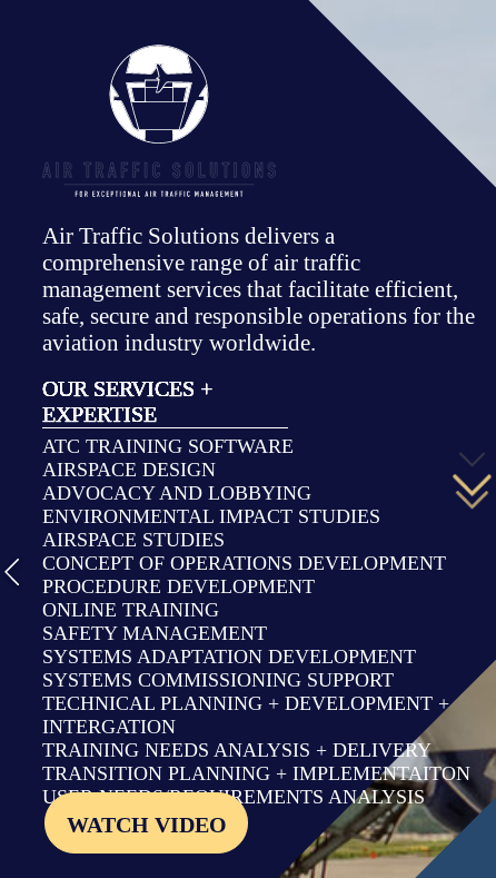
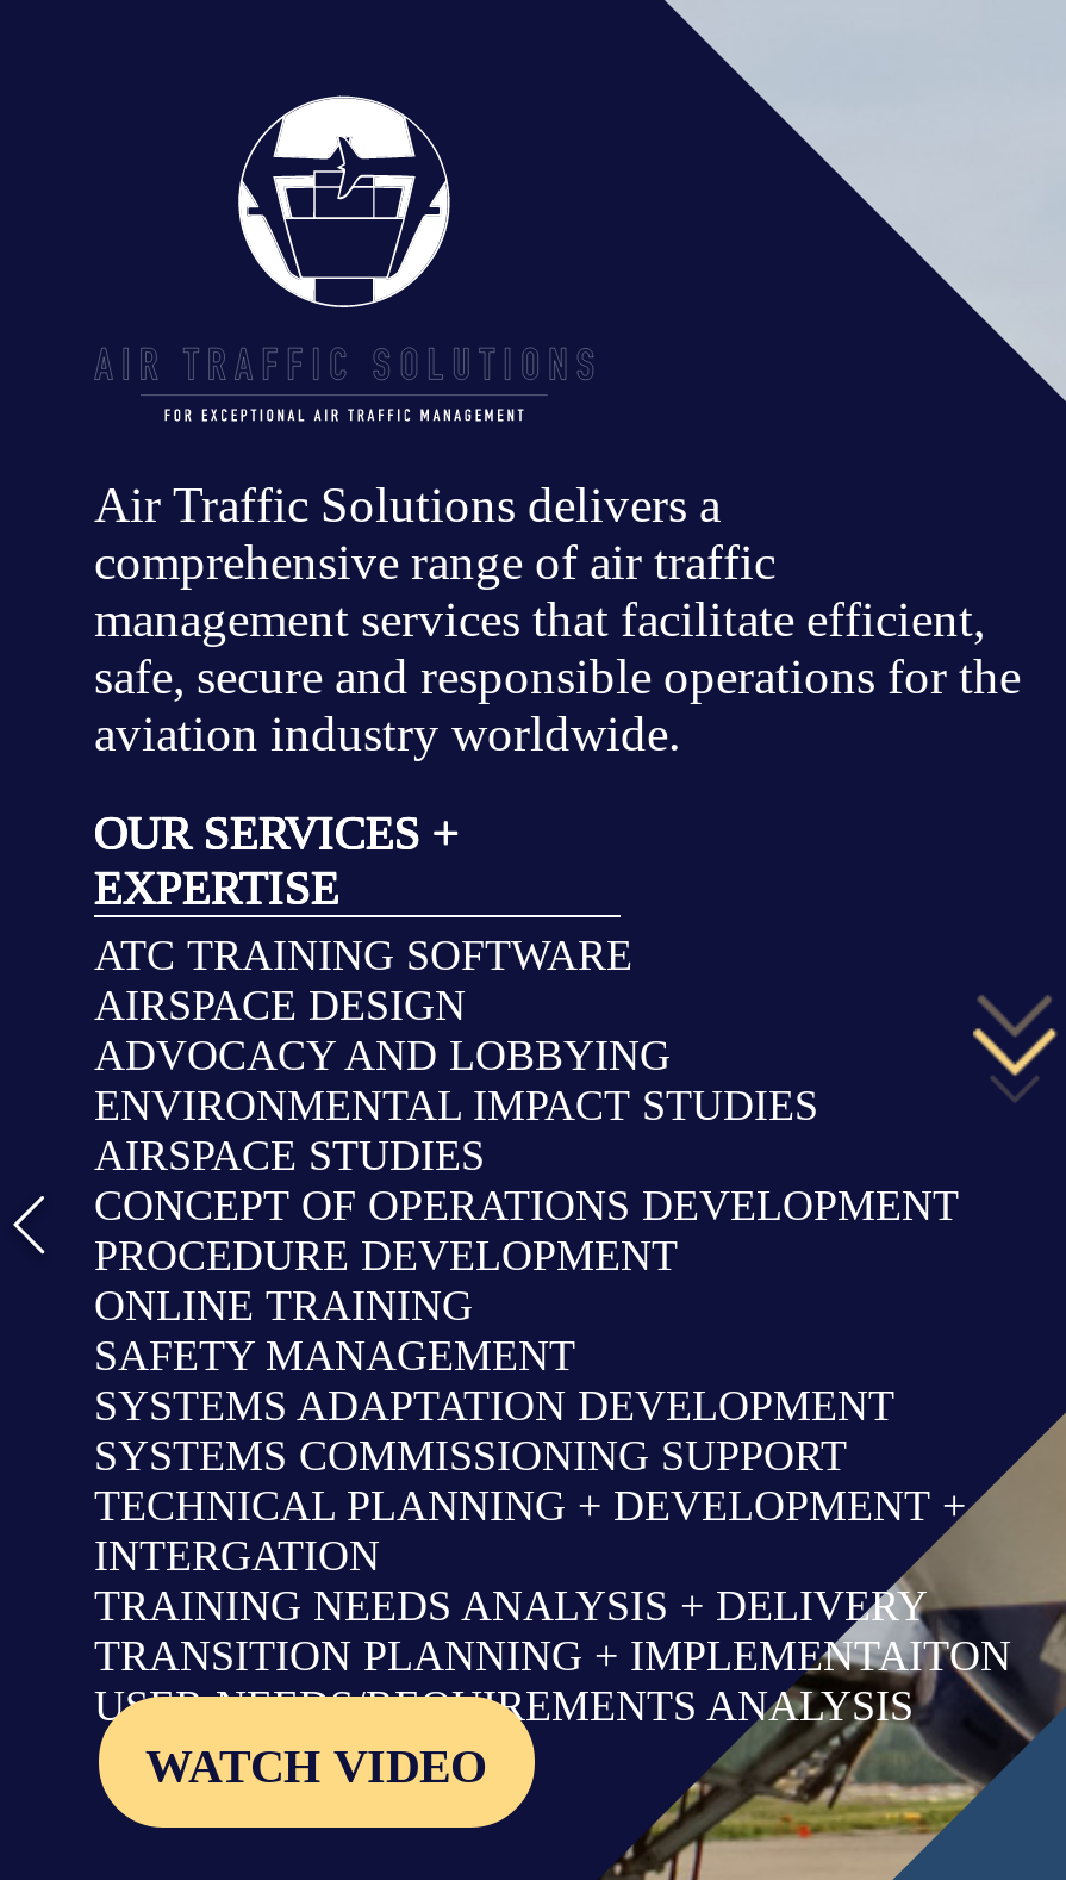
[452,464,493,510] [image] -> [971,996,1059,1101] [image]

